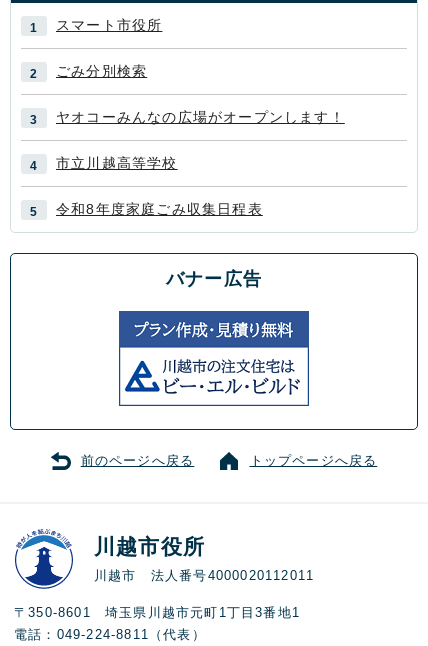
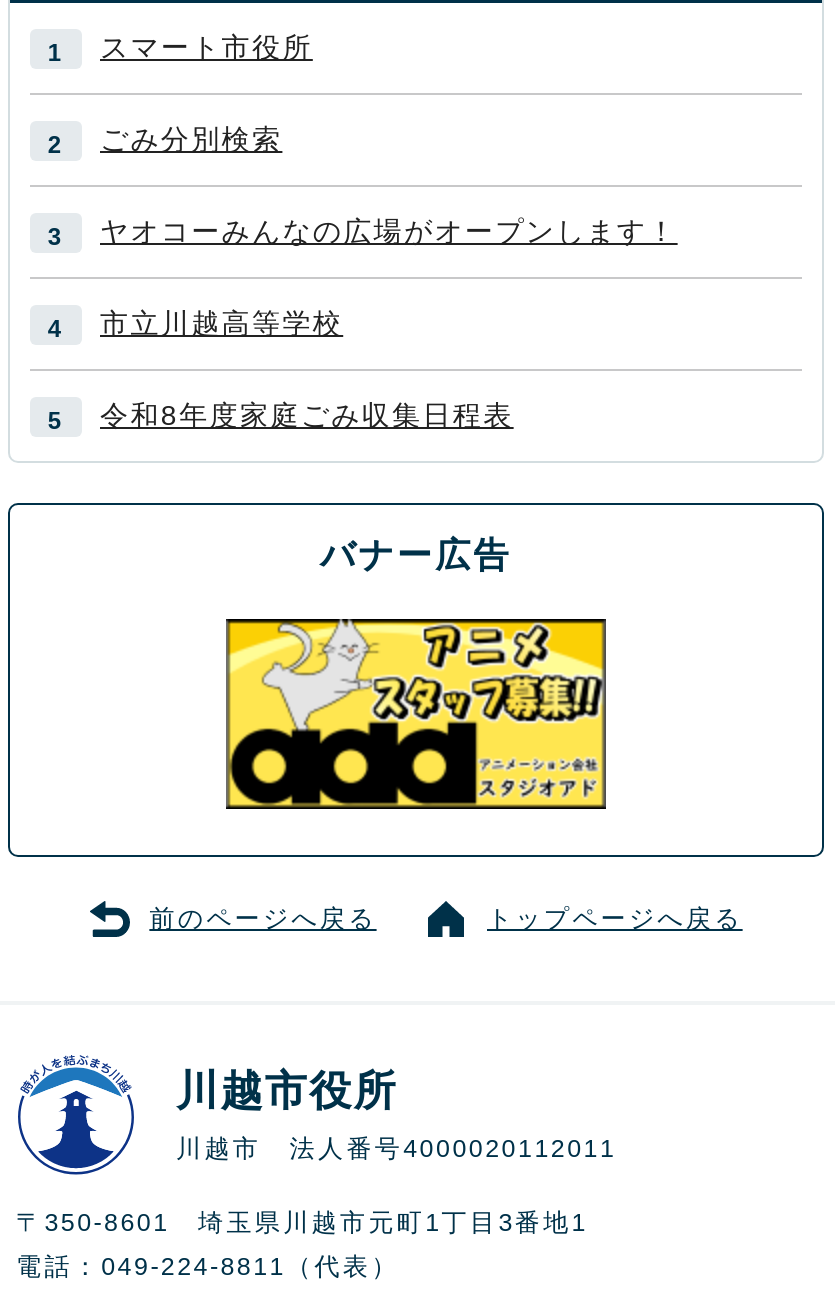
[119,310,310,407] [image] -> [226,617,606,811] [image]

